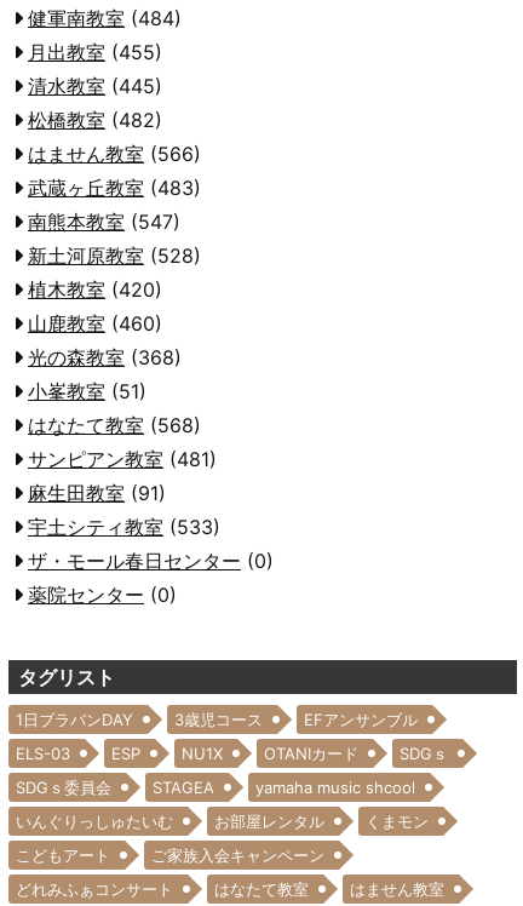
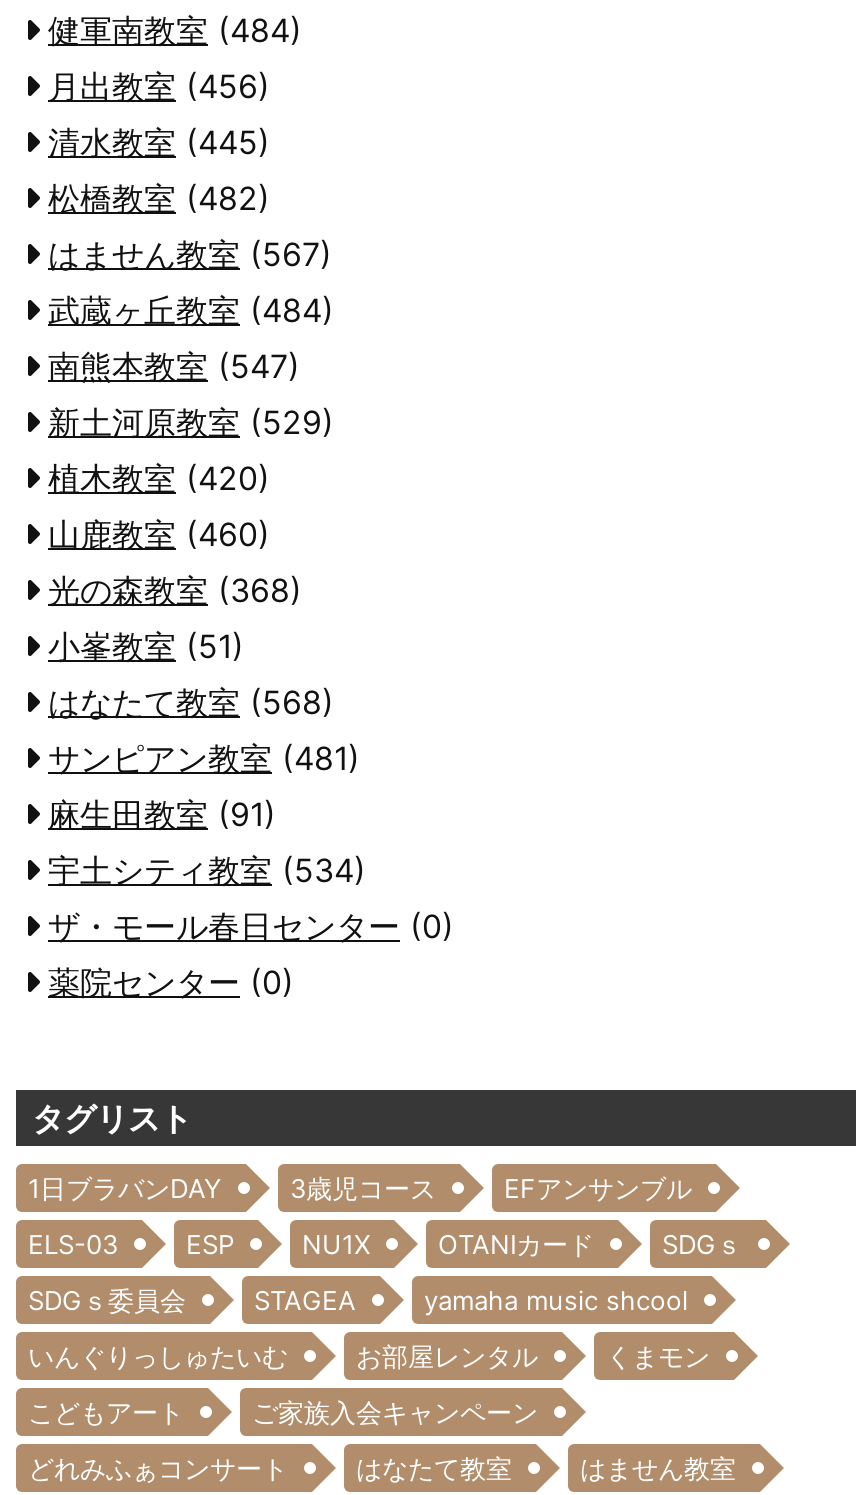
[28,40,162,64] 月出教室(455) -> [48,66,270,106] 月出教室(456)
[28,141,201,166] はません教室(566) -> [48,234,332,274] はません教室(567)
[28,175,201,200] 武蔵ヶ丘教室(483) -> [48,290,334,330] 武蔵ヶ丘教室(484)
[28,243,201,267] 新土河原教室(528) -> [48,402,334,442] 新土河原教室(529)
[28,515,220,539] 宇土シティ教室(533) -> [48,850,366,890] 宇土シティ教室(534)

